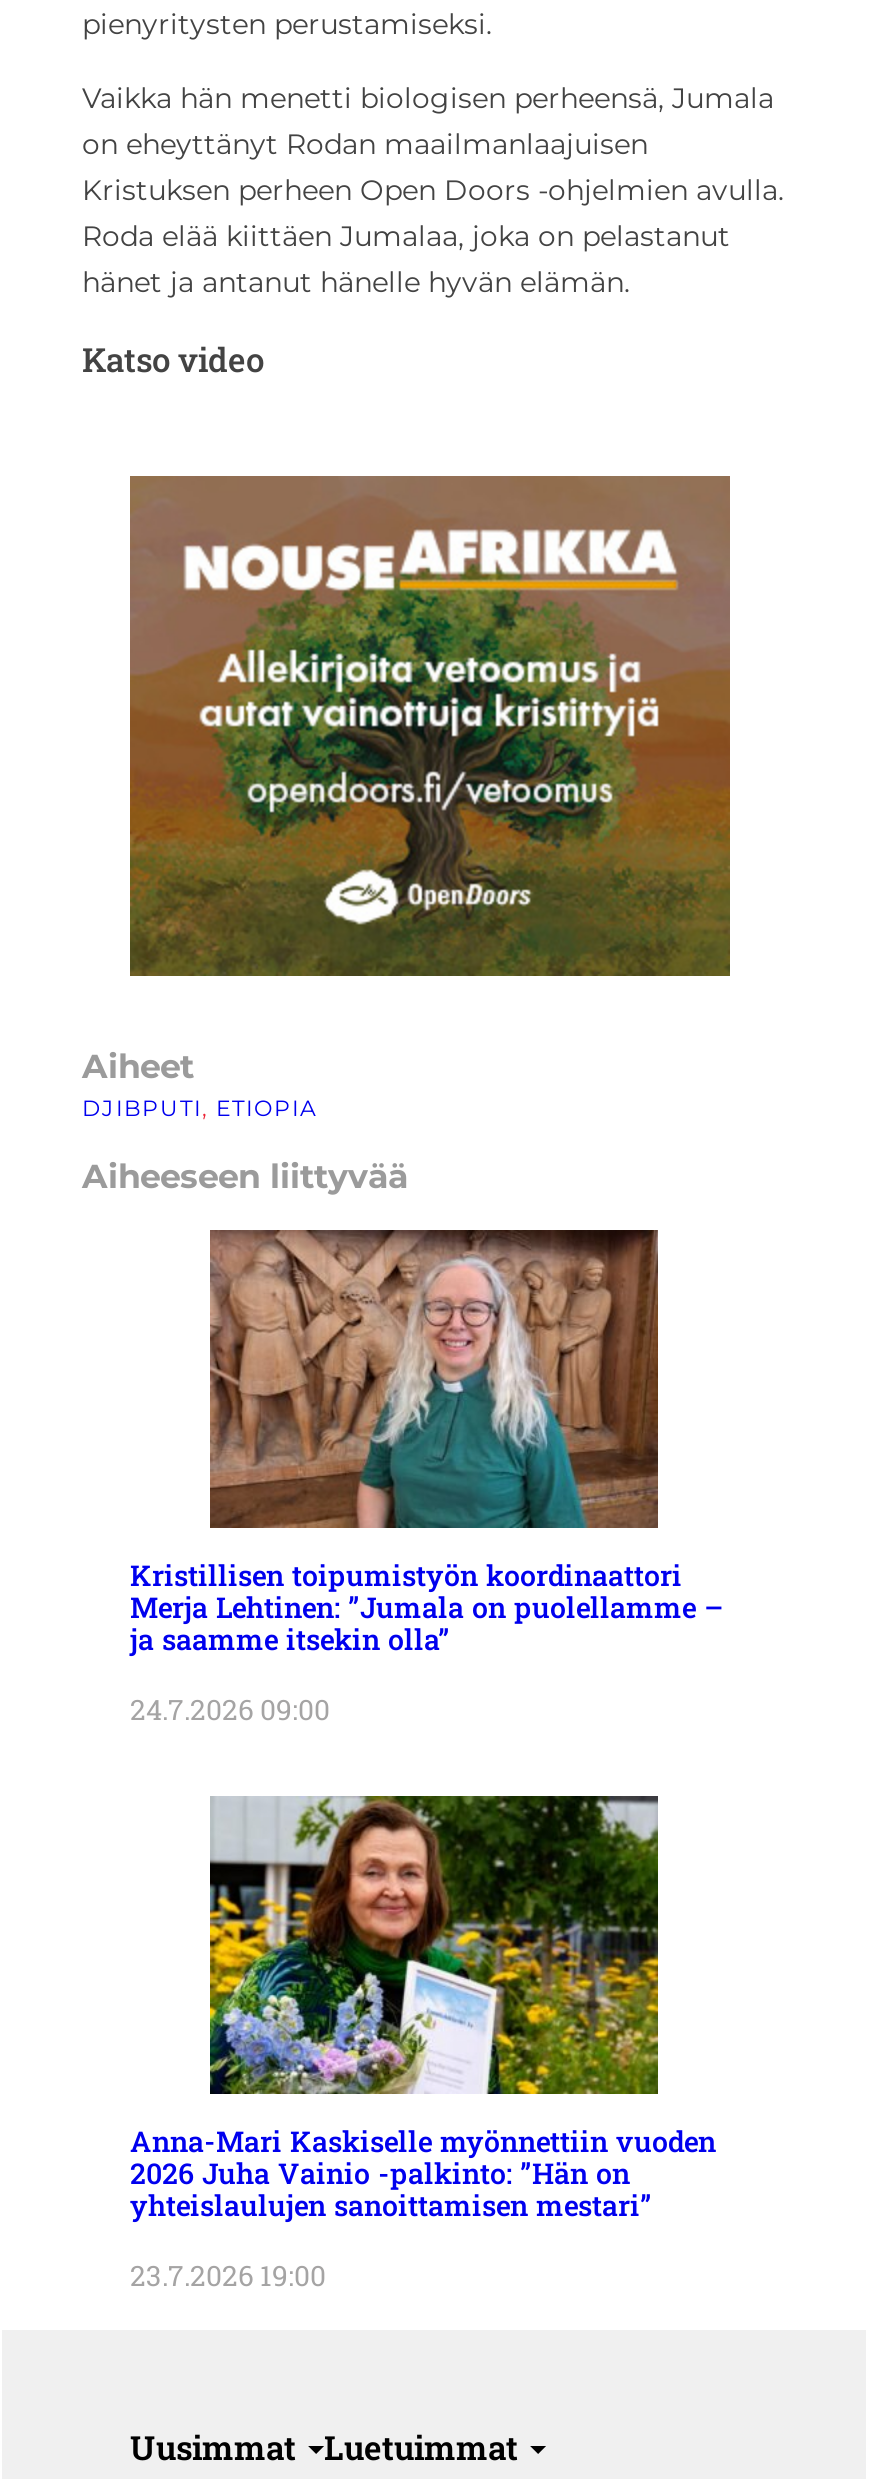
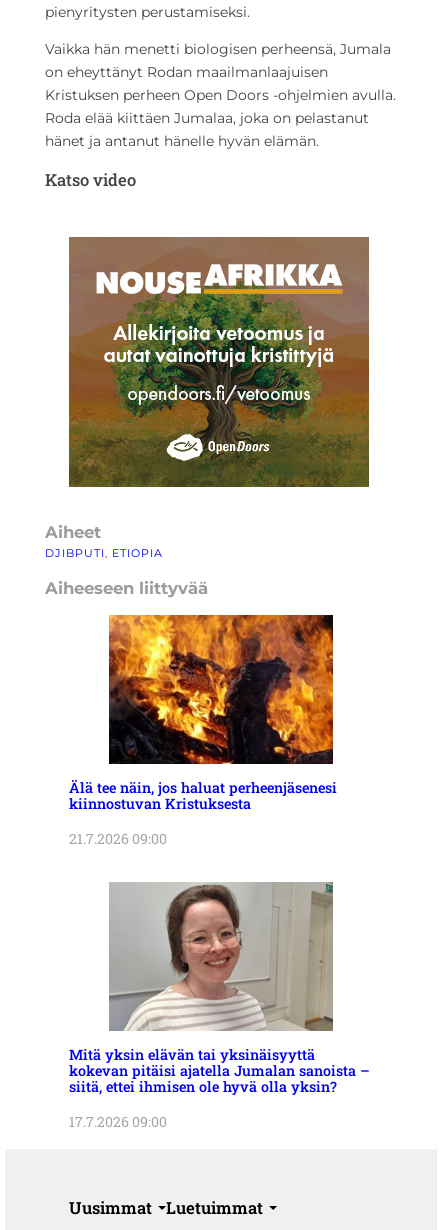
[130,1228,724,1657] [image] | Kristillisen toipumistyön koordinaattori | Merja Lehtinen: ”Jumala on puolellamme – | ja saamme itsekin olla” -> [69,614,337,813] [image] | Älä tee näin, jos haluat perheenjäsenesi | kiinnostuvan Kristuksesta
[130,1689,330,1727] 24.7.2026 09:00 -> [69,829,167,848] 21.7.2026 09:00
[130,1794,716,2224] [image] | Anna-Mari Kaskiselle myönnettiin vuoden | 2026 Juha Vainio -palkinto: ”Hän on | yhteislaulujen sanoittamisen mestari” -> [69,882,370,1096] [image] | Mitä yksin elävän tai yksinäisyyttä | kokevan pitäisi ajatella Jumalan sanoista – | siitä, ettei ihmisen ole hyvä olla yksin?
[130,2256,326,2294] 23.7.2026 19:00 -> [69,1112,167,1131] 17.7.2026 09:00

